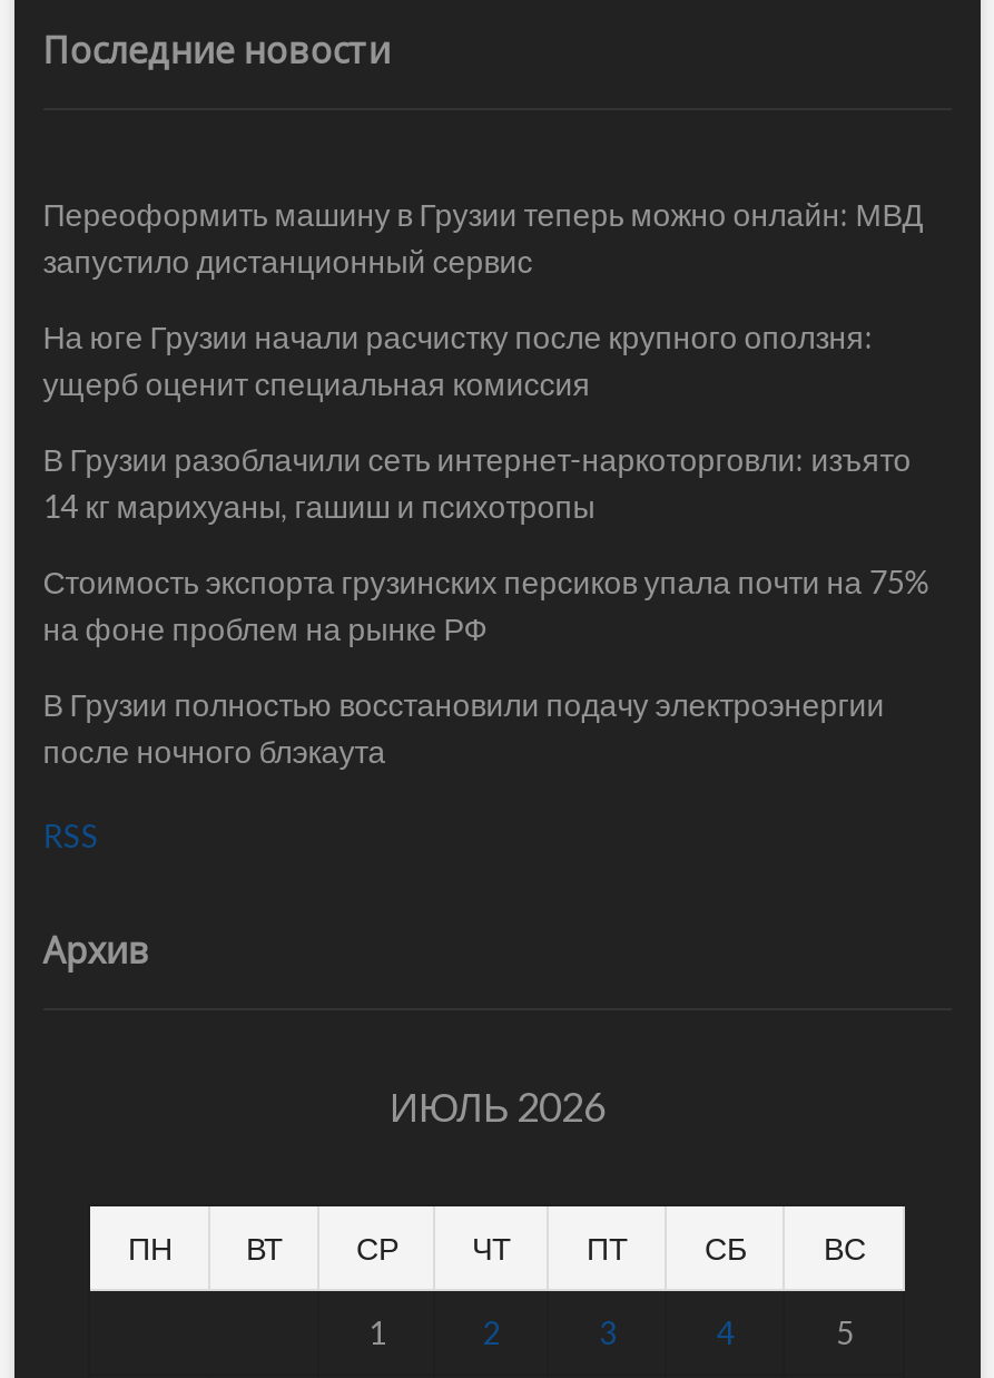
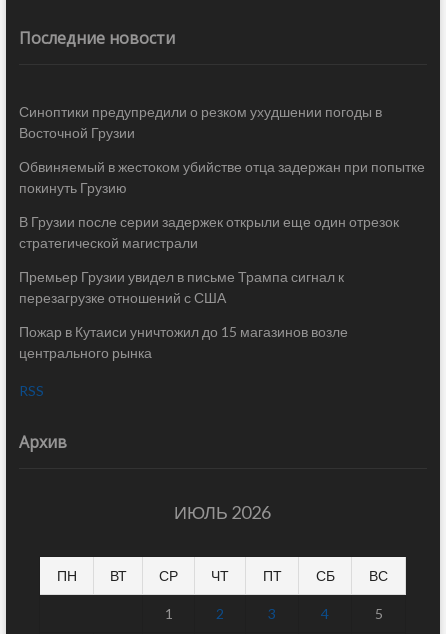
[43,194,922,279] Переоформить машину в Грузии теперь можно онлайн: МВД | запустило дистанционный сервис -> [19,103,382,141] Синоптики предупредили о резком ухудшении погоды в | Восточной Грузии
[43,317,873,401] На юге Грузии начали расчистку после крупного оползня: | ущерб оценит специальная комиссия -> [19,158,425,196] Обвиняемый в жестоком убийстве отца задержан при попытке | покинуть Грузию
[43,439,911,524] В Грузии разоблачили сеть интернет-наркоторговли: изъято | 14 кг марихуаны, гашиш и психотропы -> [19,213,399,251] В Грузии после серии задержек открыли еще один отрезок | стратегической магистрали
[43,562,931,646] Стоимость экспорта грузинских персиков упала почти на 75% | на фоне проблем на рынке РФ -> [19,268,344,306] Премьер Грузии увидел в письме Трампа сигнал к | перезагрузке отношений с США
[43,684,884,769] В Грузии полностью восстановили подачу электроэнергии | после ночного блэкаута -> [19,323,348,361] Пожар в Кутаиси уничтожил до 15 магазинов возле | центрального рынка

